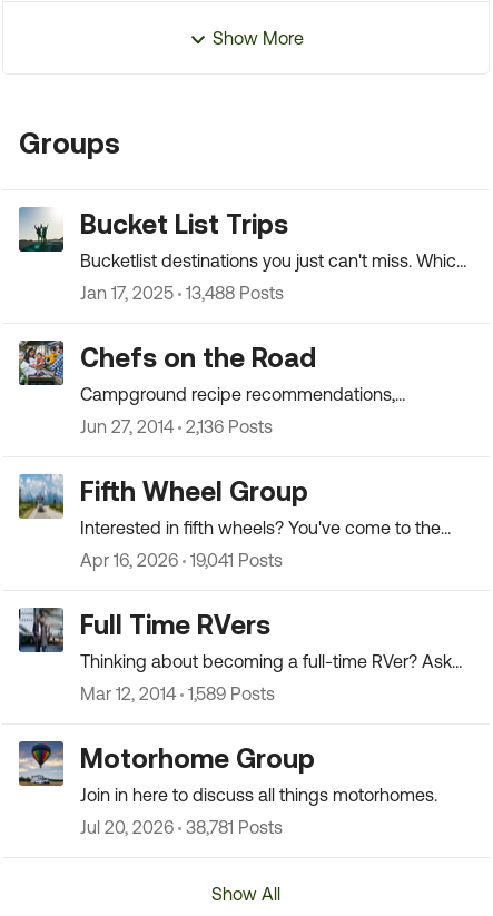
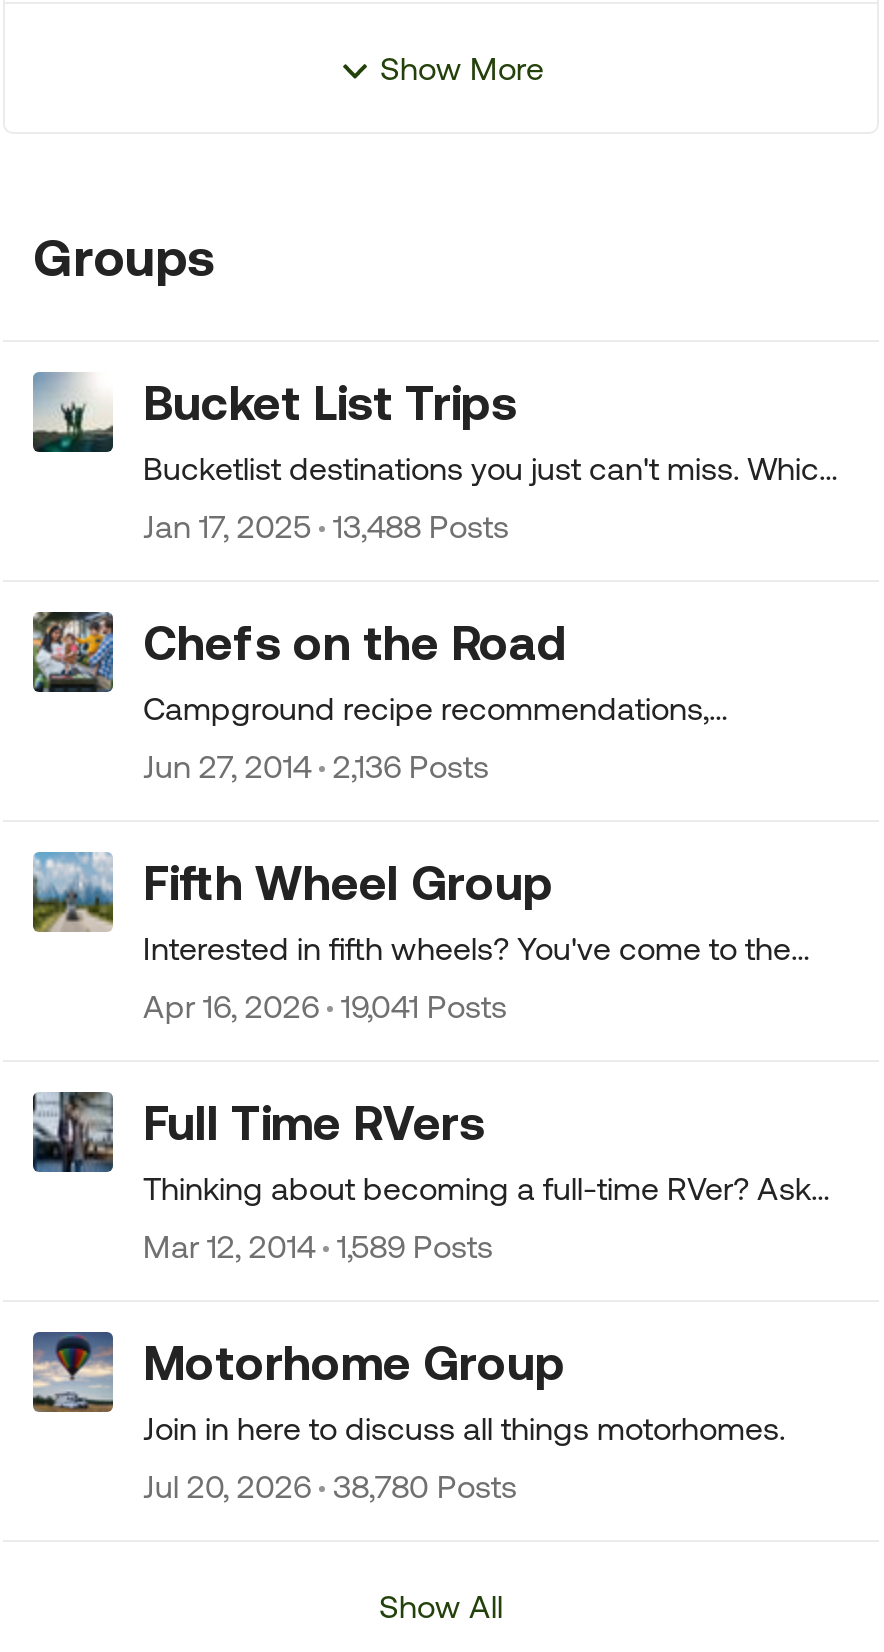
[80,817,283,837] Jul 20, 2026 38,781 Posts -> [143,1468,517,1504] Jul 20, 2026 38,780 Posts

